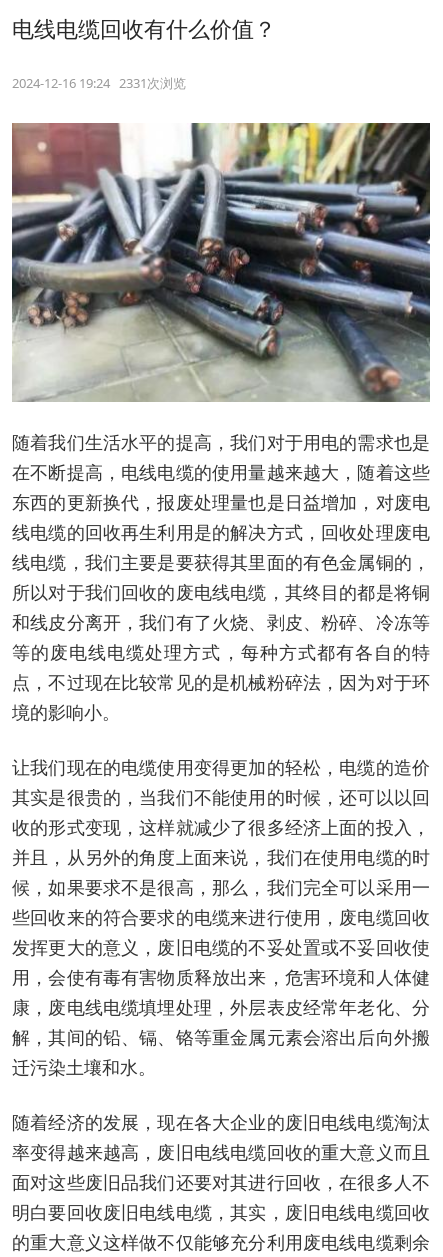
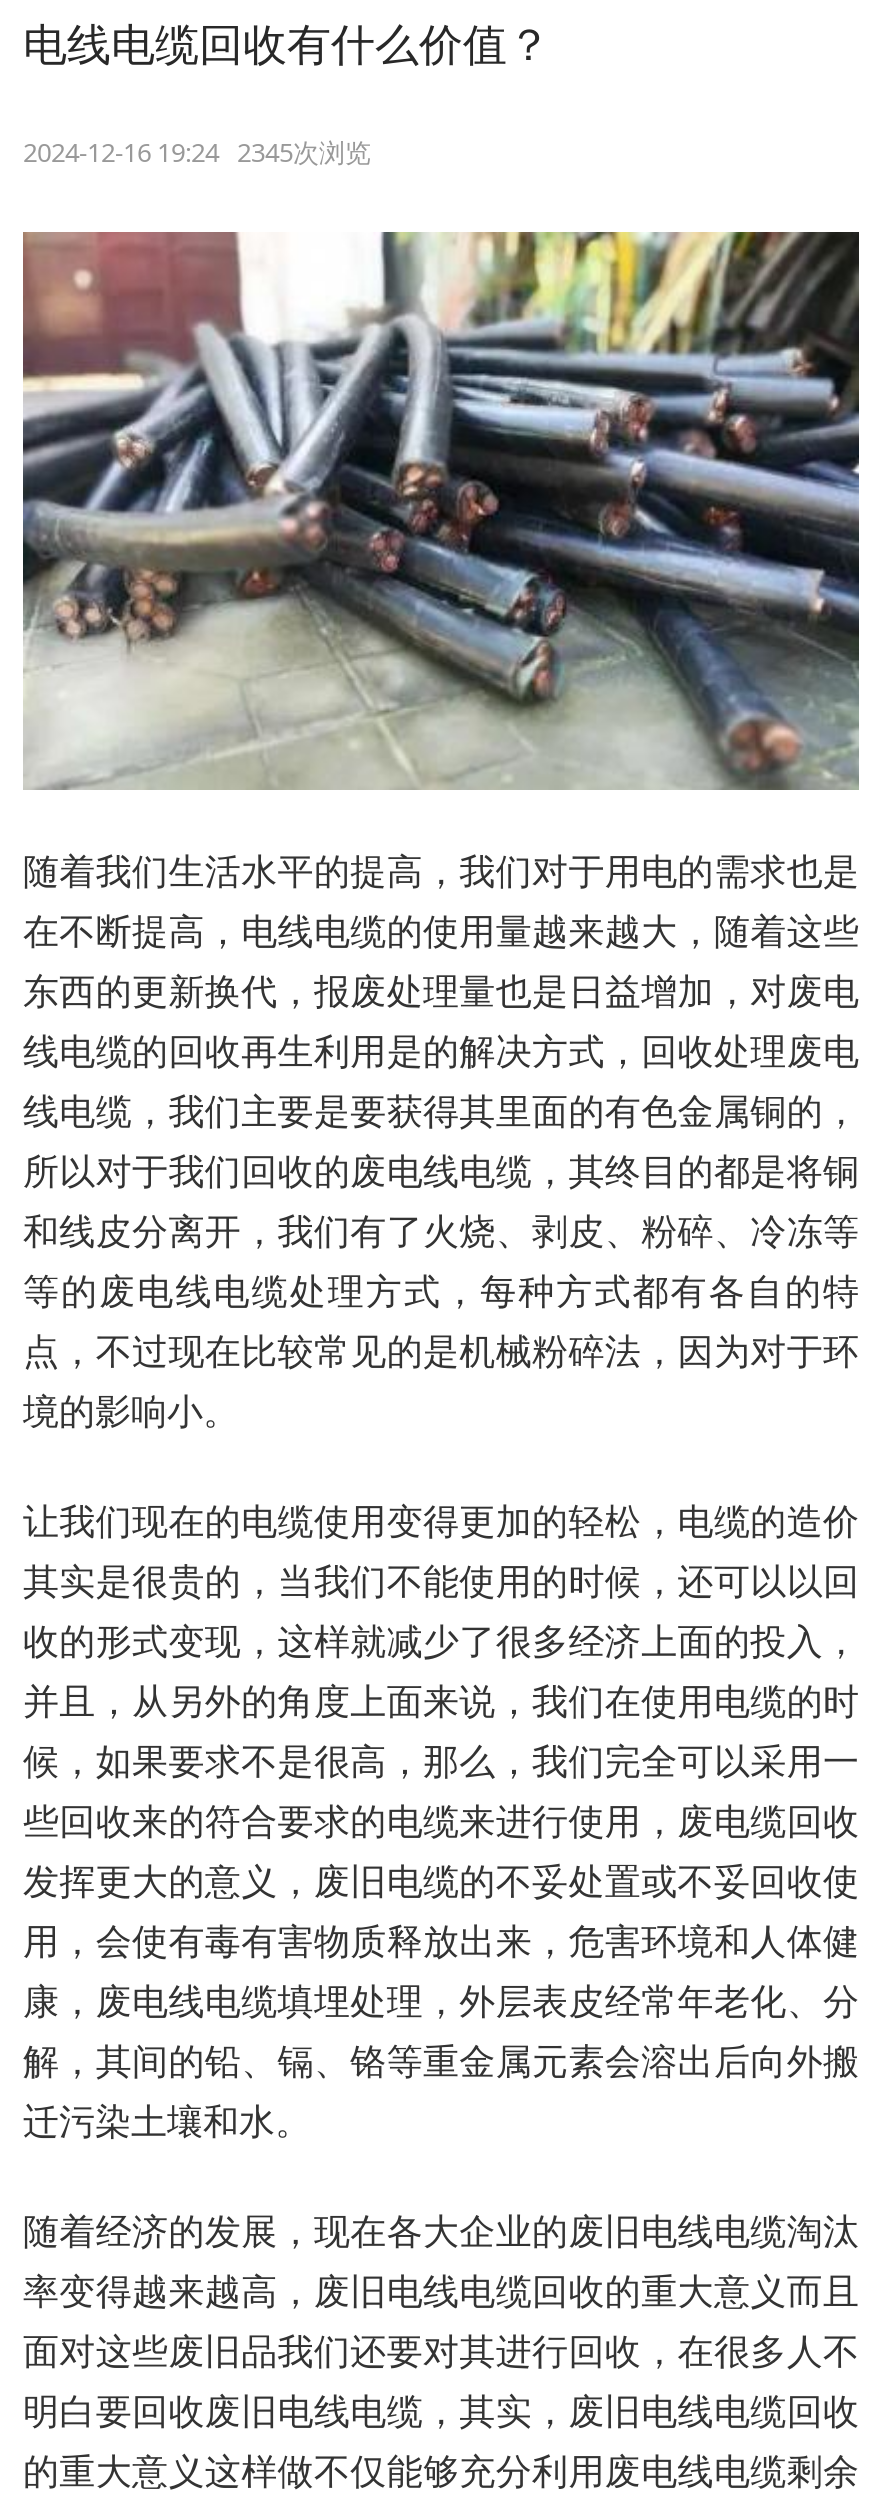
[12,74,186,92] 2024-12-16 19:24 2331次浏览 -> [23,134,371,170] 2024-12-16 19:24 2345次浏览

